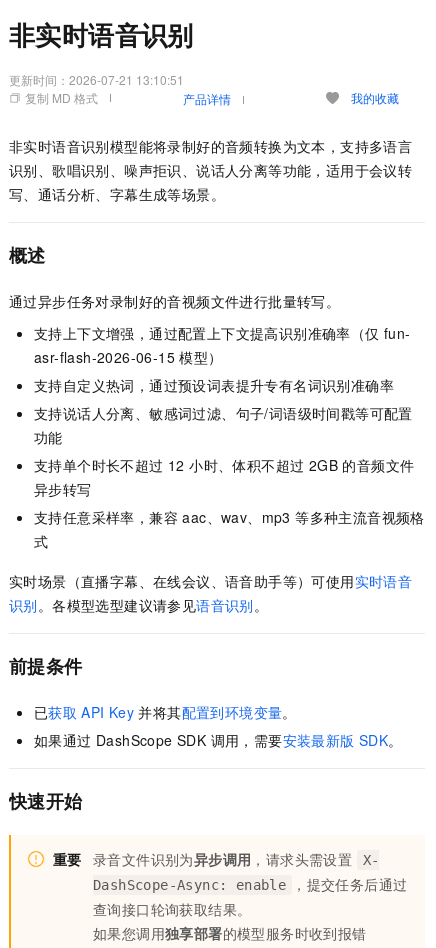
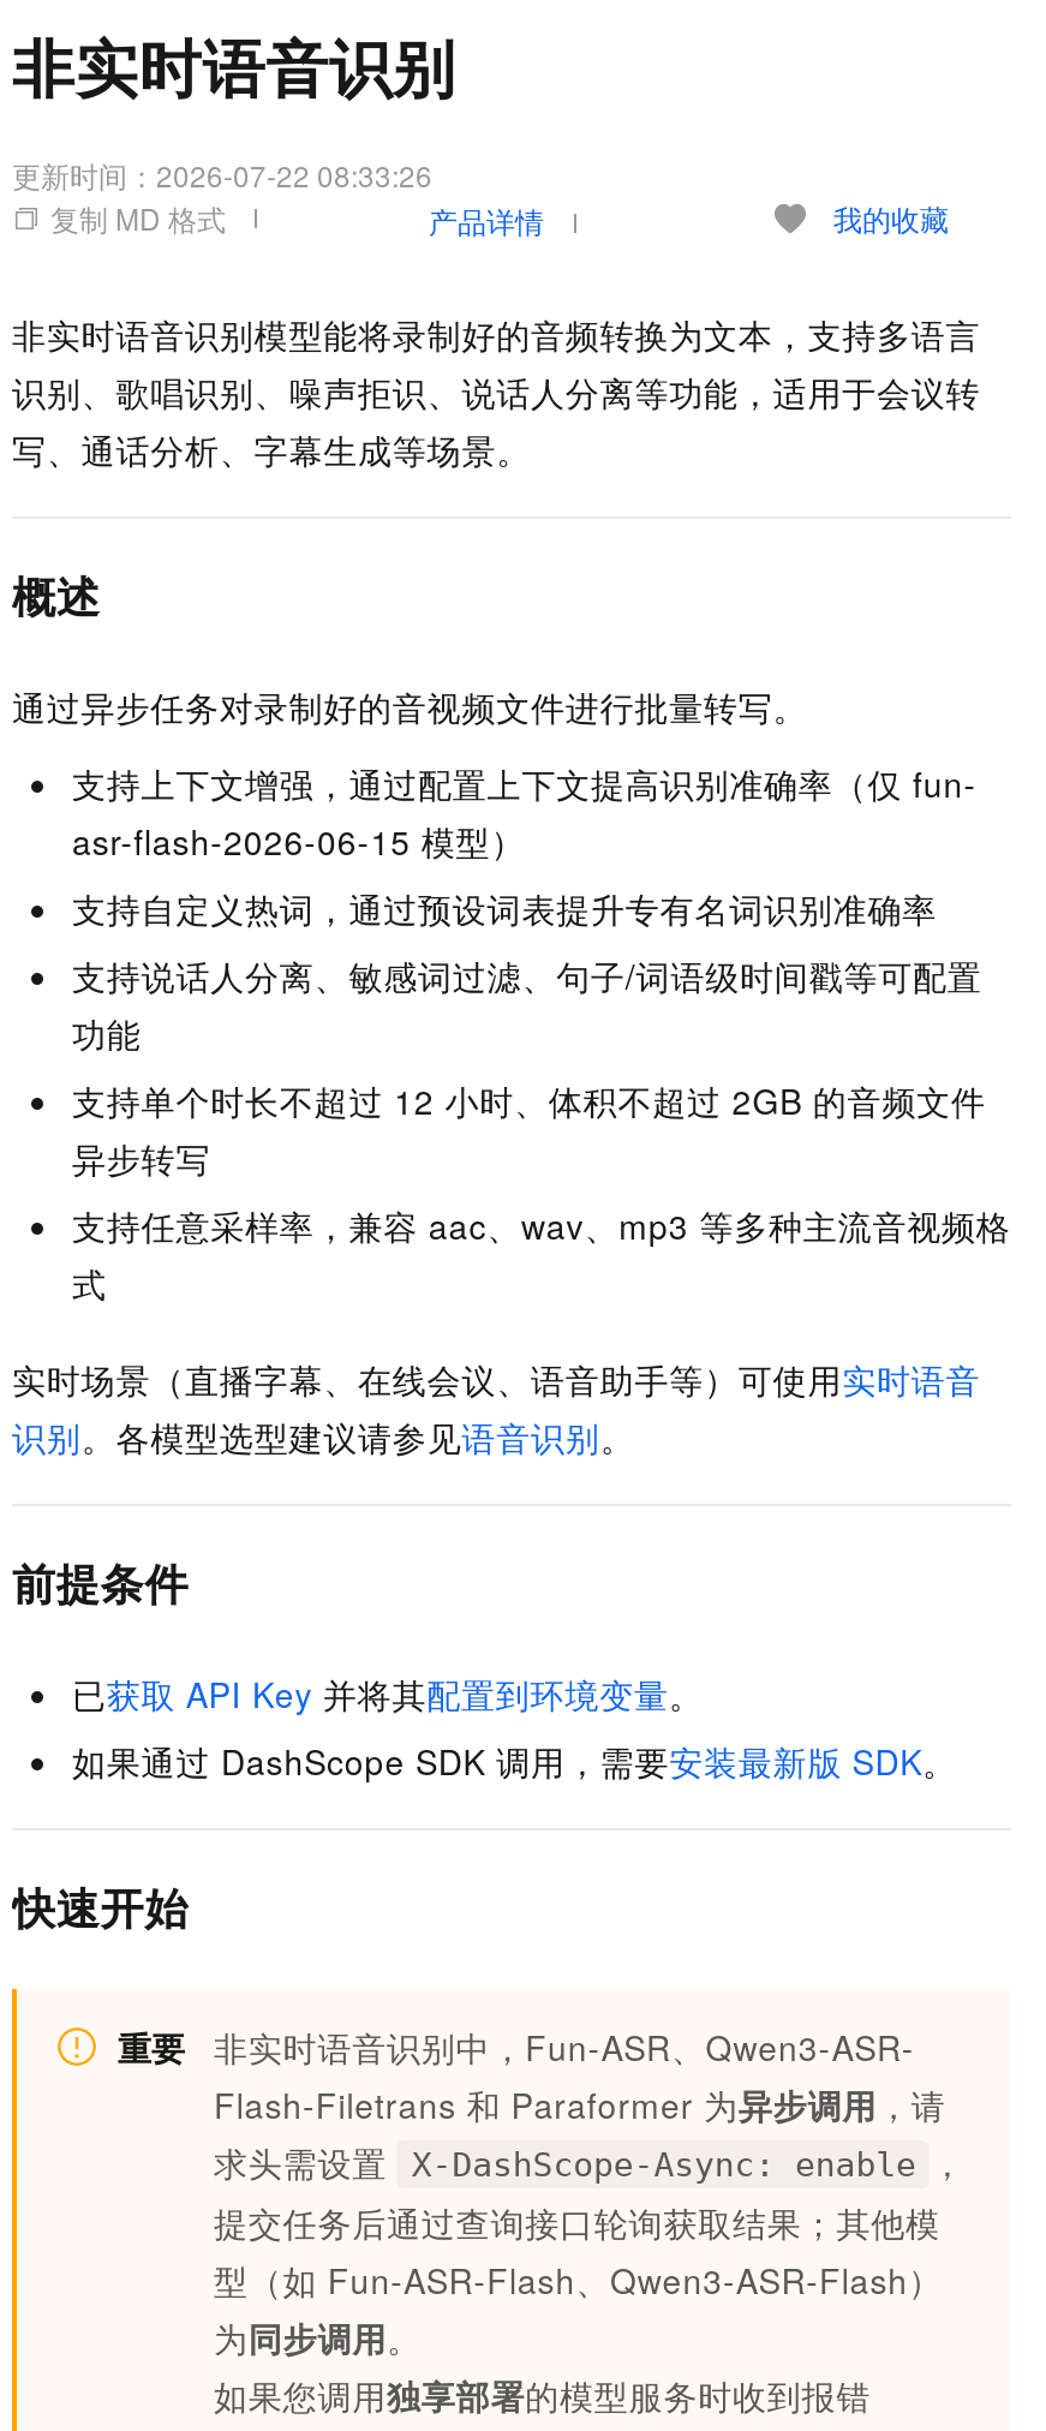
[9,71,184,88] 更新时间：2026-07-21 13:10:51 -> [12,154,432,195] 更新时间：2026-07-22 08:33:26
[53,849,407,919] 重要 录音文件识别为异步调用，请求头需设置 X- | DashScope-Async: enable ，提交任务后通过 | 查询接口轮询获取结果。 -> [118,2024,965,2362] 重要 非实时语音识别中，Fun-ASR、Qwen3-ASR- | Flash-Filetrans 和 Paraformer 为异步调用，请 | 求头需设置 X-DashScope-Async: enable ， | 提交任务后通过查询接口轮询获取结果；其他模 | 型（如 Fun-ASR-Flash、Qwen3-ASR-Flash） | 为同步调用。

